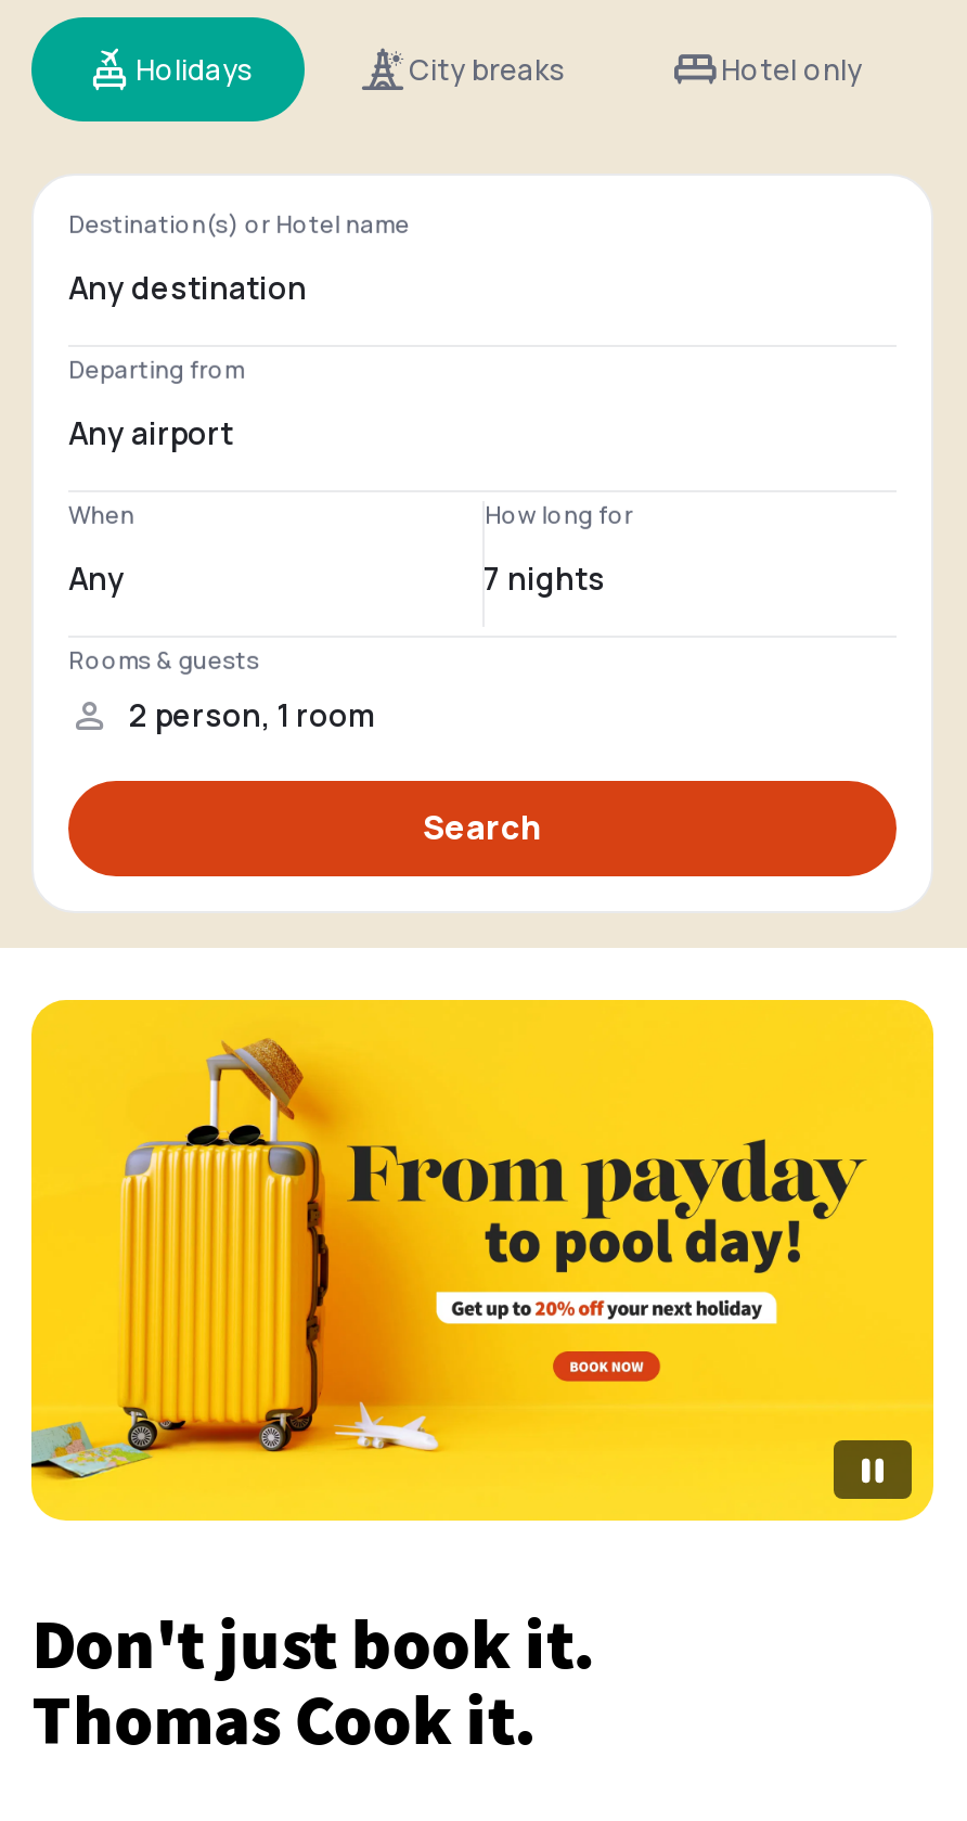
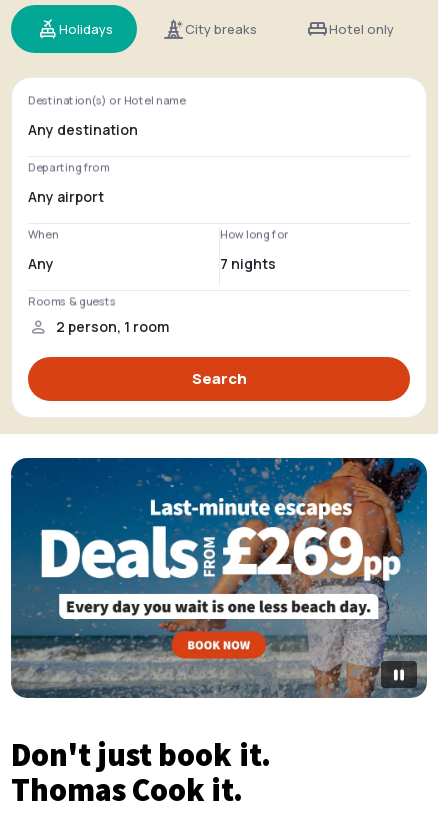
[29,998,936,1523] [image] -> [10,457,428,699] [image]

